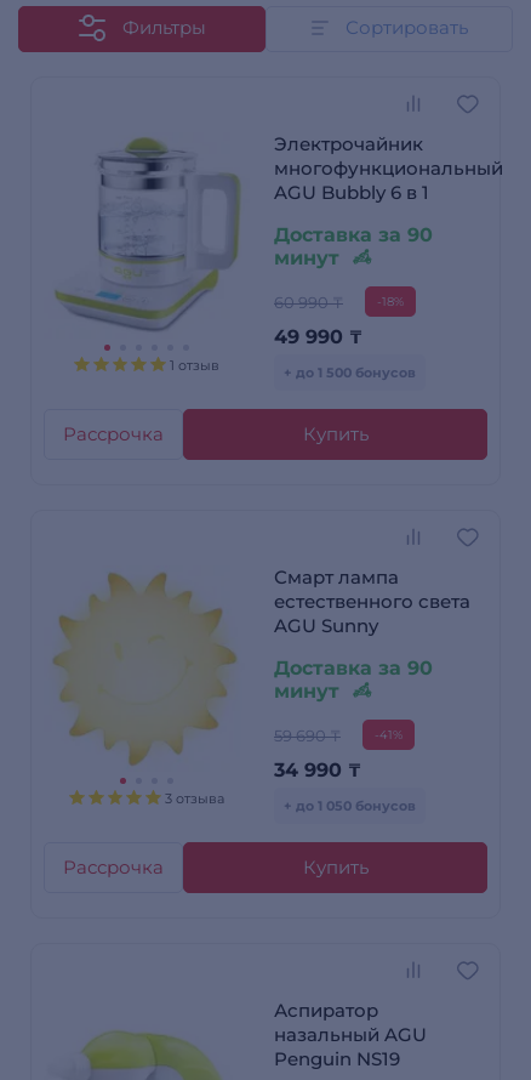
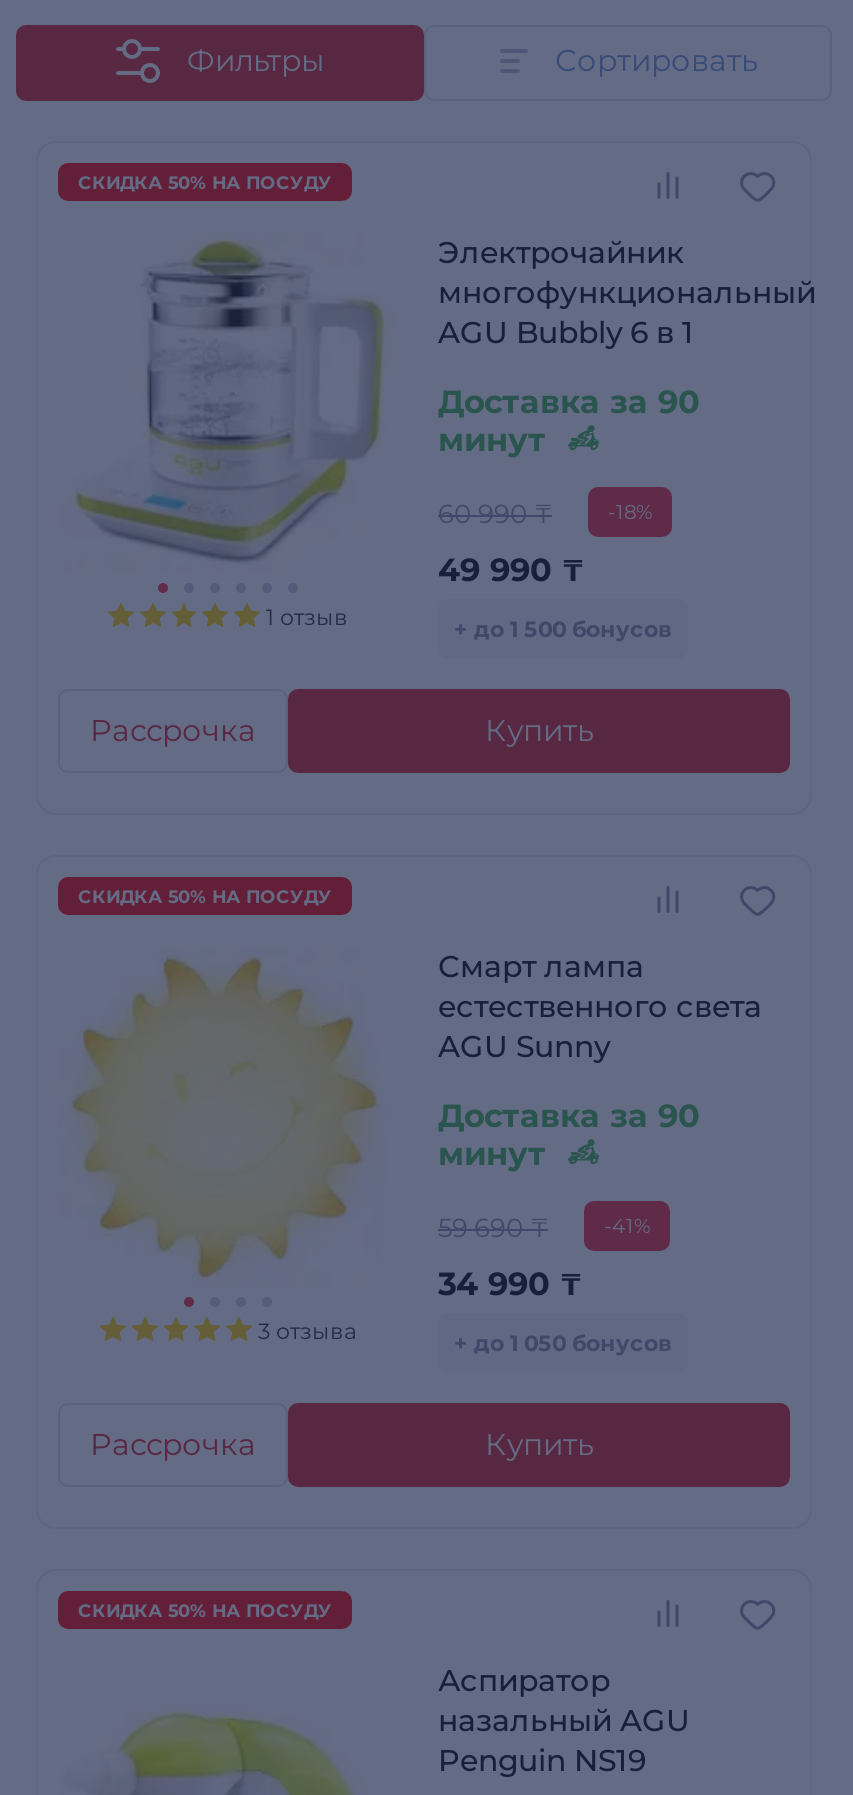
none -> [78,171,332,193] СКИДКА 50% НА ПОСУДУ
none -> [78,885,332,907] СКИДКА 50% НА ПОСУДУ
none -> [78,1599,332,1621] СКИДКА 50% НА ПОСУДУ

